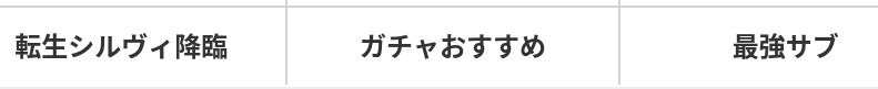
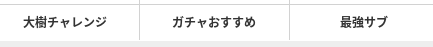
[15,27,228,65] 転生シルヴィ降臨 -> [23,14,107,31] 大樹チャレンジ

